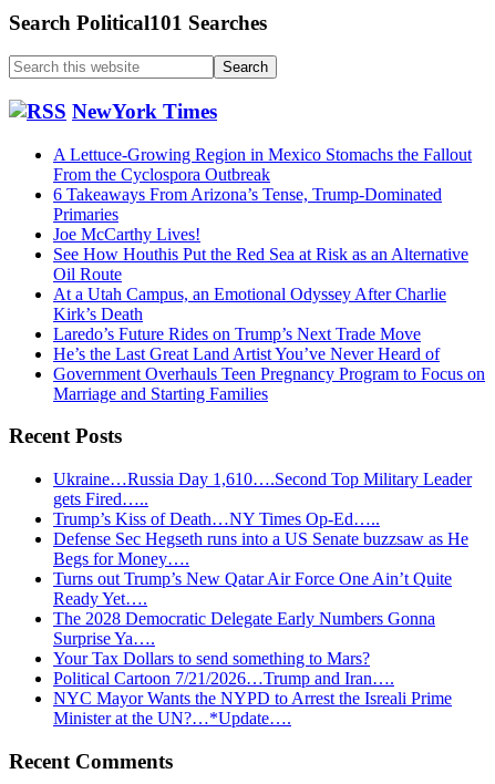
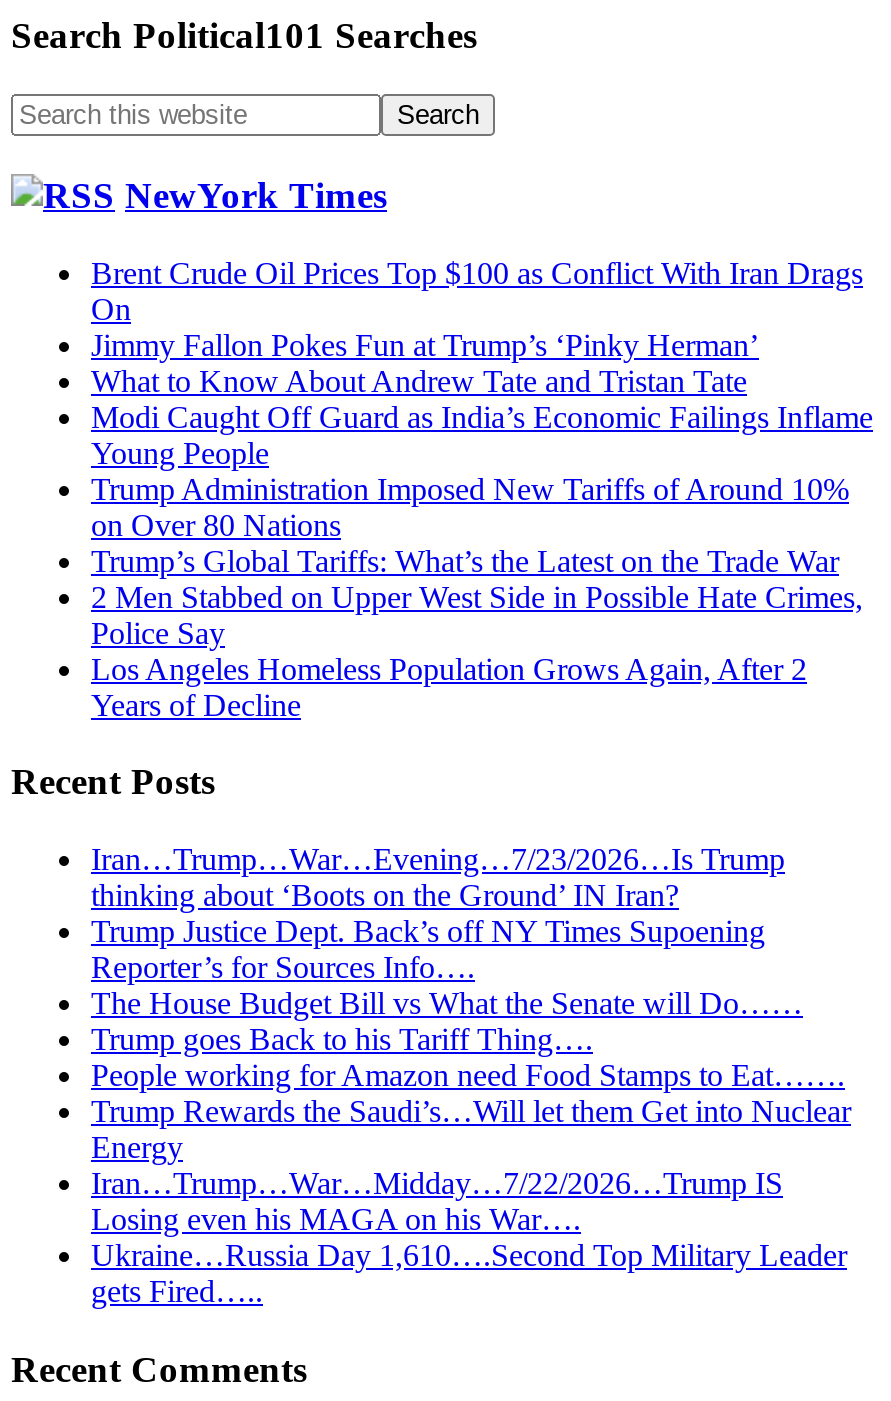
[53,145,485,403] A Lettuce-Growing Region in Mexico Stomachs the Fallout | From the Cyclospora Outbreak | 6 Takeaways From Arizona’s Tense, Trump-Dominated | Primaries | Joe McCarthy Lives! | See How Houthis Put the Red Sea at Risk as an Alternative | Oil Route | At a Utah Campus, an Emotional Odyssey After Charlie | Kirk’s Death | Laredo’s Future Rides on Trump’s Next Trade Move | He’s the Last Great Land Artist You’ve Never Heard of | Government Overhauls Teen Pregnancy Program to Focus on | Marriage and Starting Families -> [91,255,873,721] Brent Crude Oil Prices Top $100 as Conflict With Iran Drags | On | Jimmy Fallon Pokes Fun at Trump’s ‘Pinky Herman’ | What to Know About Andrew Tate and Tristan Tate | Modi Caught Off Guard as India’s Economic Failings Inflame | Young People | Trump Administration Imposed New Tariffs of Around 10% | on Over 80 Nations | Trump’s Global Tariffs: What’s the Latest on the Trade War | 2 Men Stabbed on Upper West Side in Possible Hate Crimes, | Police Say | Los Angeles Homeless Population Grows Again, After 2 | Years of Decline
none -> [91,842,851,1236] Iran…Trump…War…Evening…7/23/2026…Is Trump | thinking about ‘Boots on the Ground’ IN Iran? | Trump Justice Dept. Back’s off NY Times Supoening | Reporter’s for Sources Info…. | The House Budget Bill vs What the Senate will Do…… | Trump goes Back to his Tariff Thing…. | People working for Amazon need Food Stamps to Eat……. | Trump Rewards the Saudi’s…Will let them Get into Nuclear | Energy | Iran…Trump…War…Midday…7/22/2026…Trump IS | Losing even his MAGA on his War….
moved [53,470,472,508] -> [91,1238,847,1308]: Ukraine…Russia Day 1,610….Second Top Military Leader | gets Fired…..
[53,509,468,728] Trump’s Kiss of Death…NY Times Op-Ed….. | Defense Sec Hegseth runs into a US Senate buzzsaw as He | Begs for Money…. | Turns out Trump’s New Qatar Air Force One Ain’t Quite | Ready Yet…. | The 2028 Democratic Delegate Early Numbers Gonna | Surprise Ya…. | Your Tax Dollars to send something to Mars? | Political Cartoon 7/21/2026…Trump and Iran…. | NYC Mayor Wants the NYPD to Arrest the Isreali Prime | Minister at the UN?…*Update…. -> none

